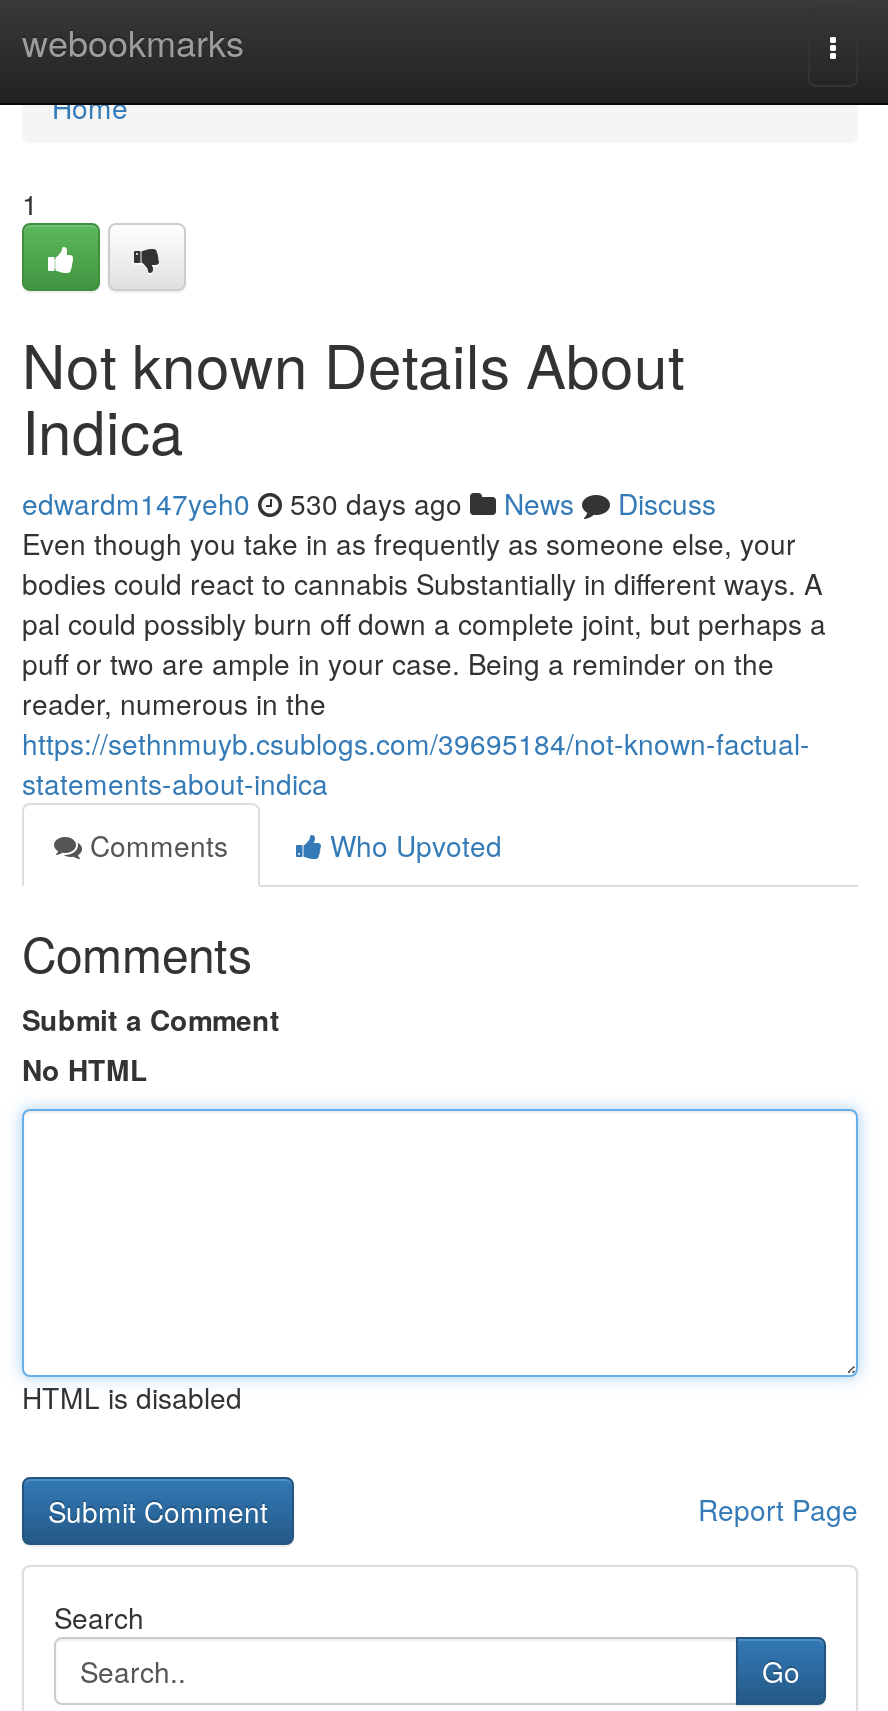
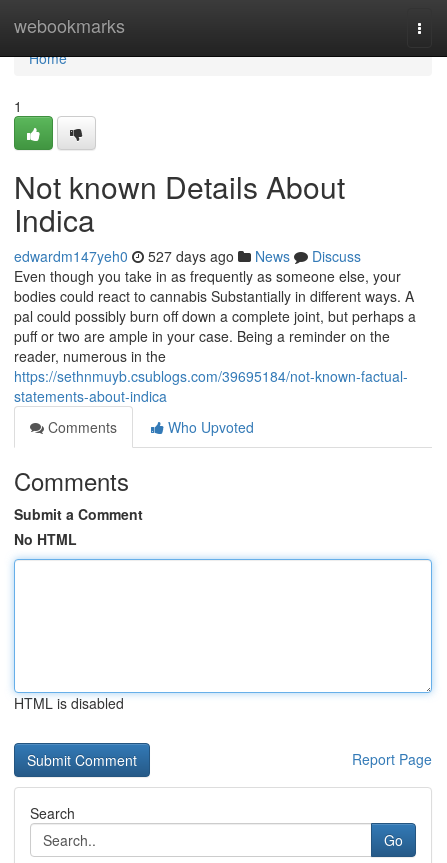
[22,483,716,523] edwardm147yeh0 530 days ago News Discuss -> [14,246,361,266] edwardm147yeh0 527 days ago News Discuss

